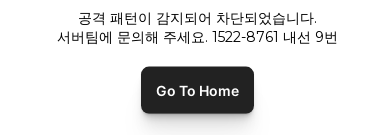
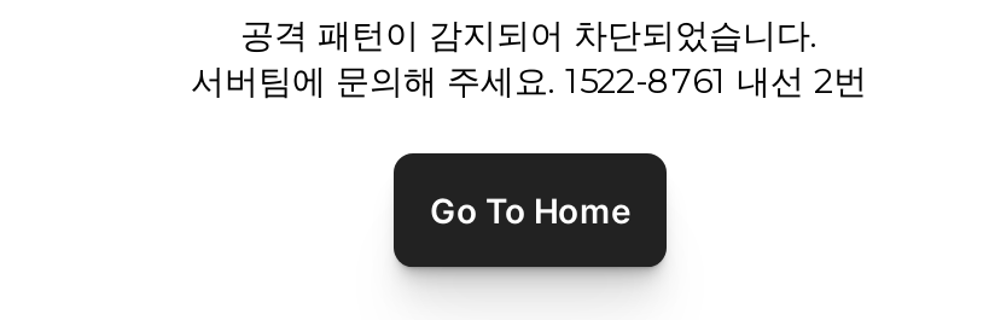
[56,27,337,45] 서버팀에 문의해 주세요. 1522-8761 내선 9번 -> [191,59,867,103] 서버팀에 문의해 주세요. 1522-8761 내선 2번

